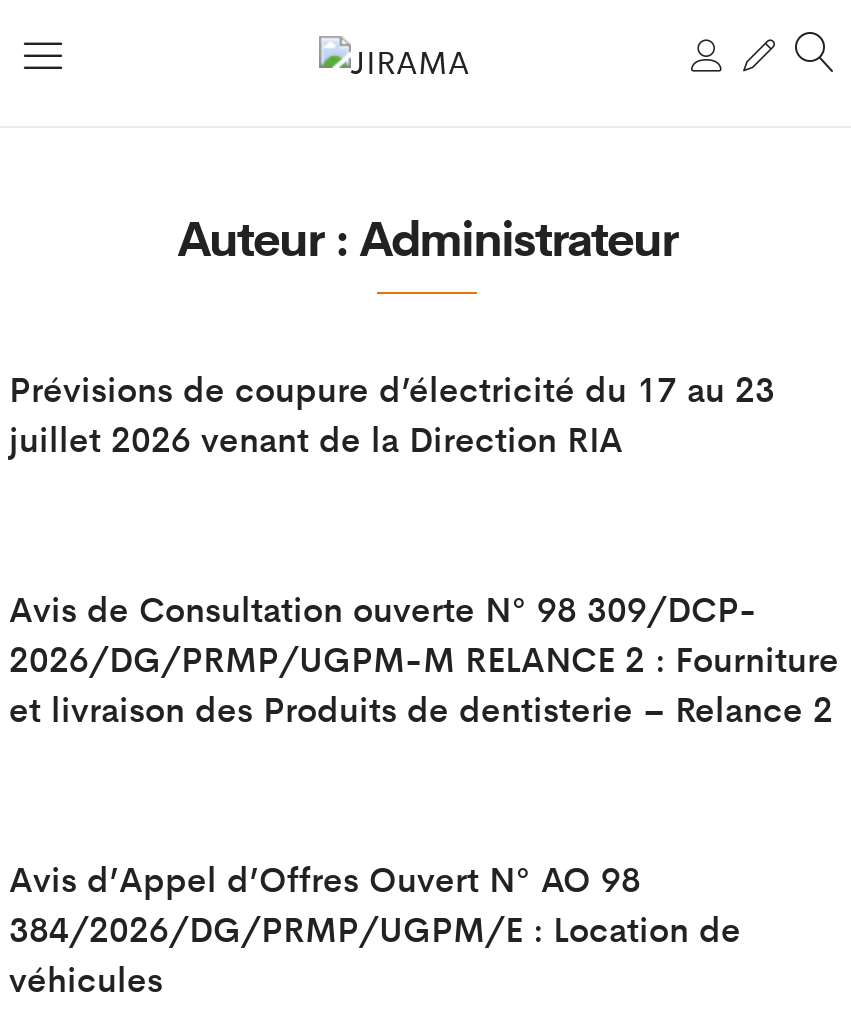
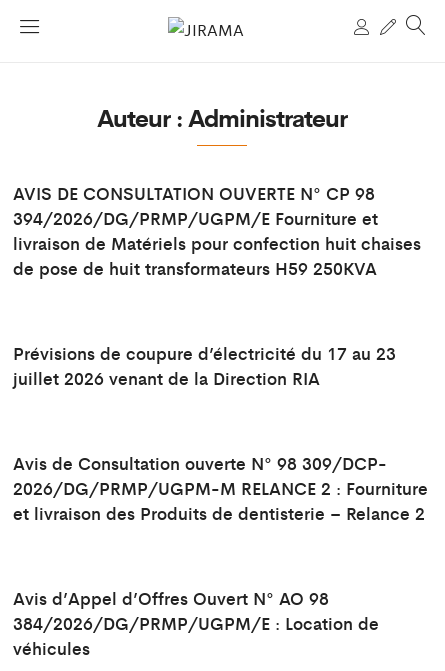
none -> [13,181,421,280] AVIS DE CONSULTATION OUVERTE N° CP 98 | 394/2026/DG/PRMP/UGPM/E Fourniture et | livraison de Matériels pour confection huit chaises | de pose de huit transformateurs H59 250KVA

